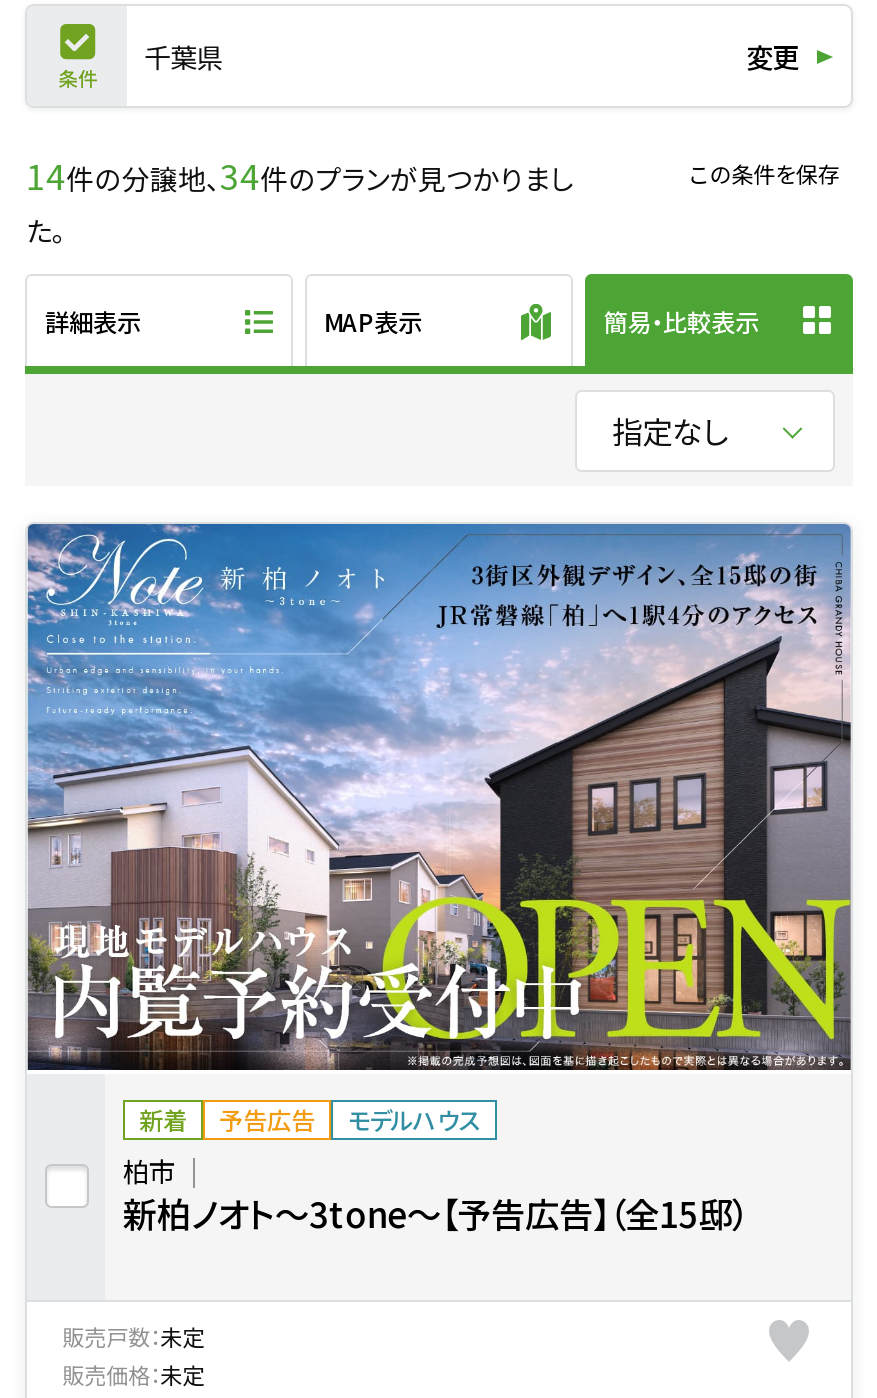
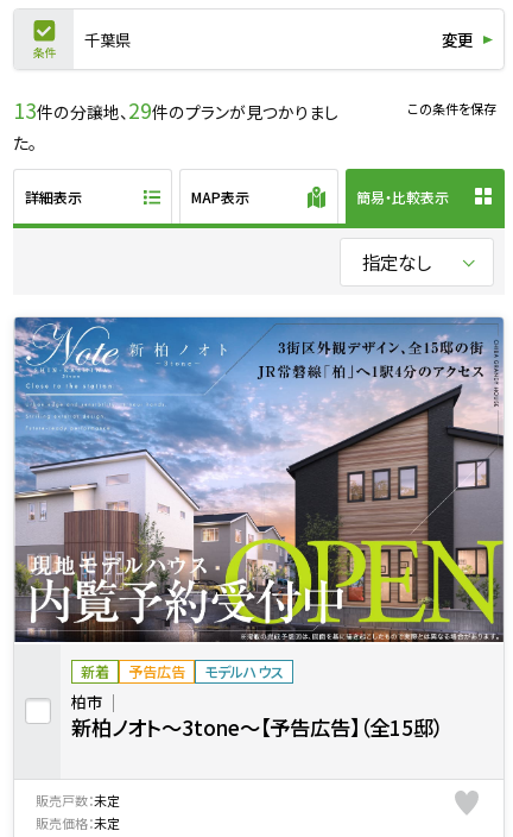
[26,149,574,199] 14件の分譲地、34件のプランが見つかりまし -> [13,95,339,124] 13件の分譲地、29件のプランが見つかりまし

